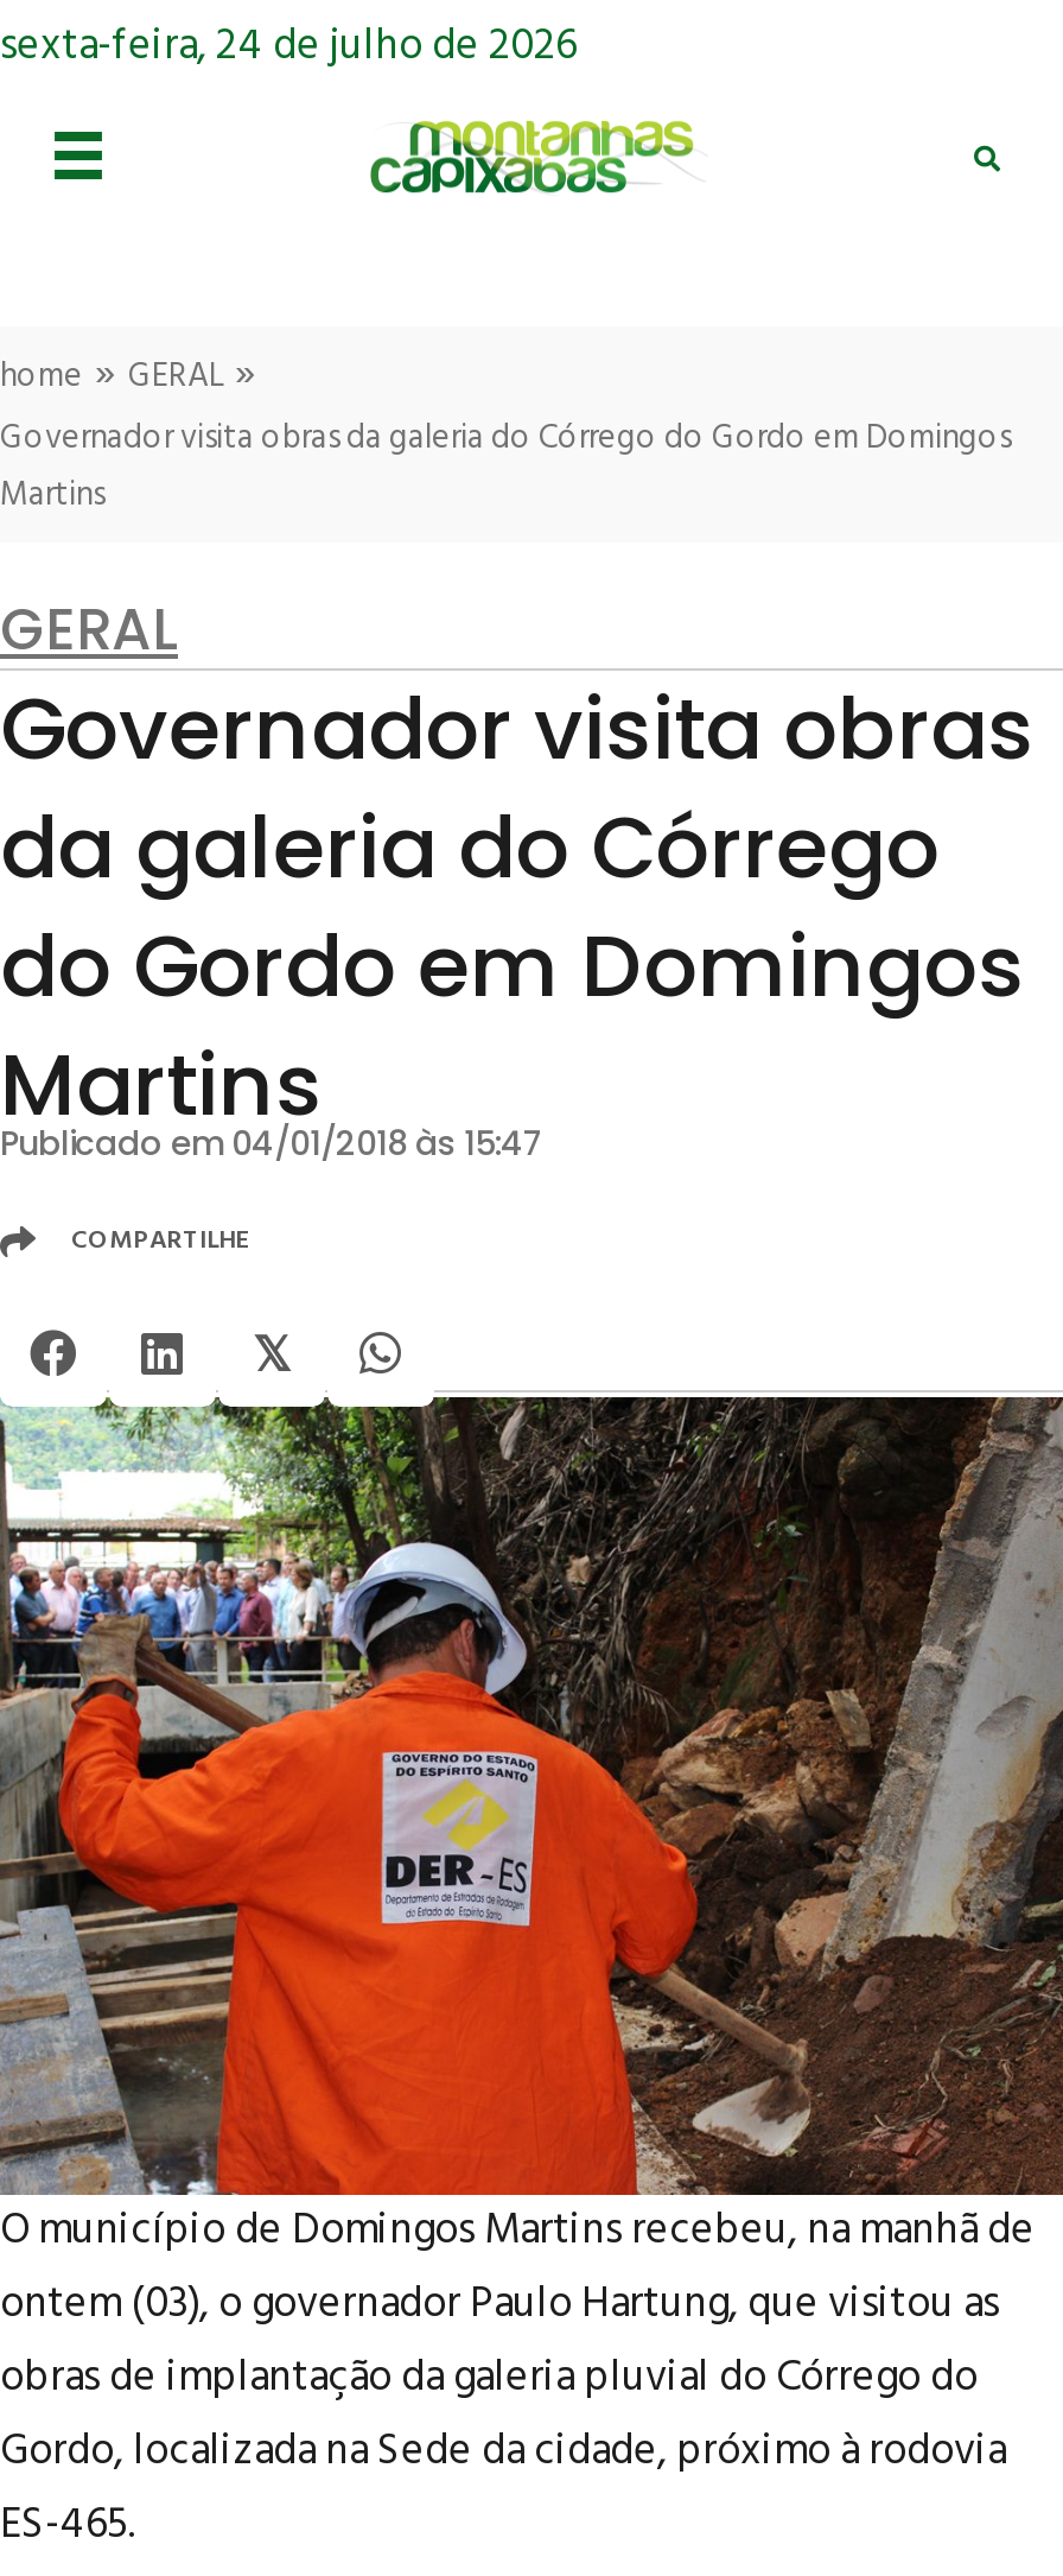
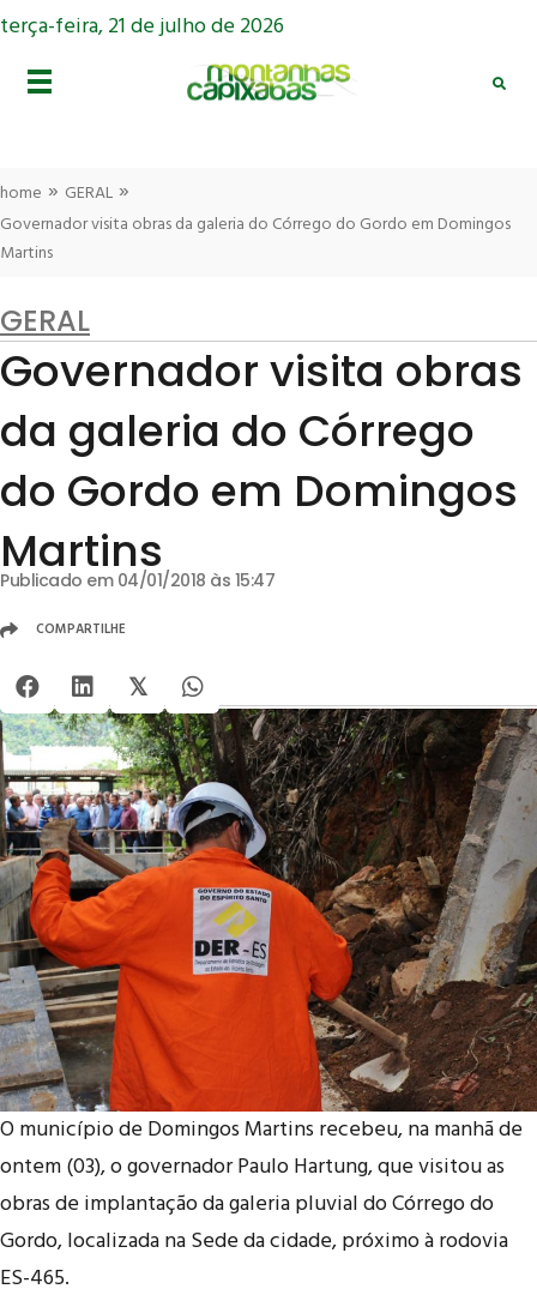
[0,13,577,82] sexta-feira, 24 de julho de 2026 -> [0,10,284,44] terça-feira, 21 de julho de 2026

